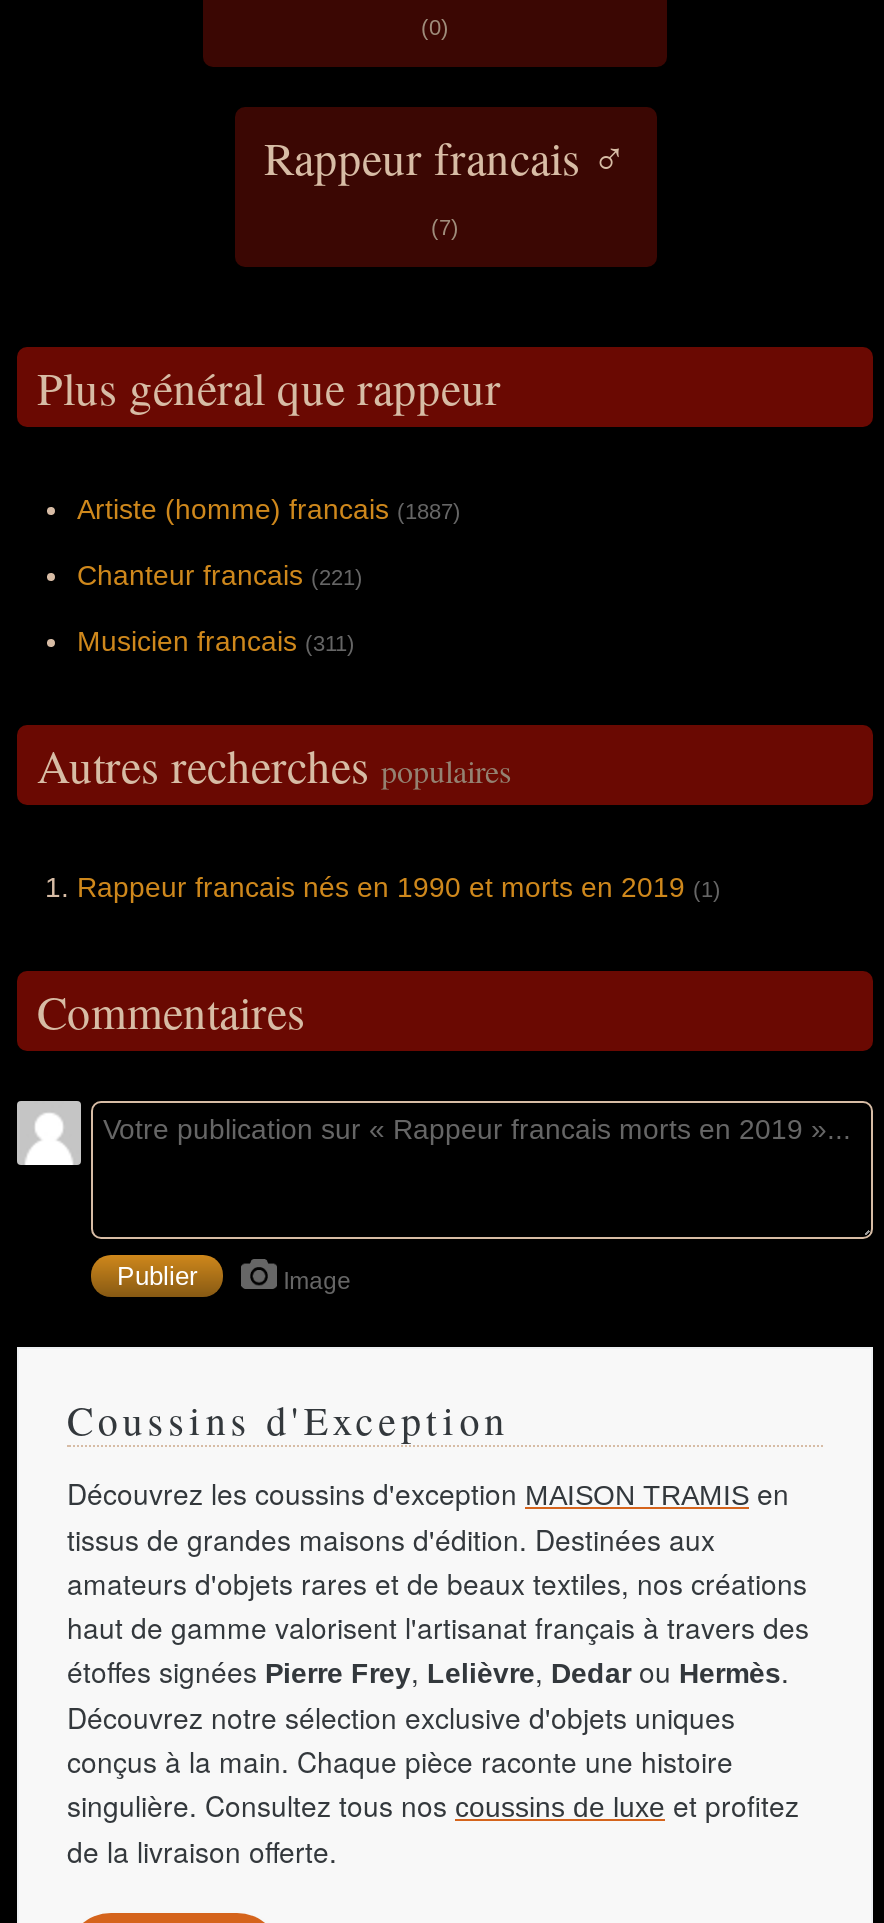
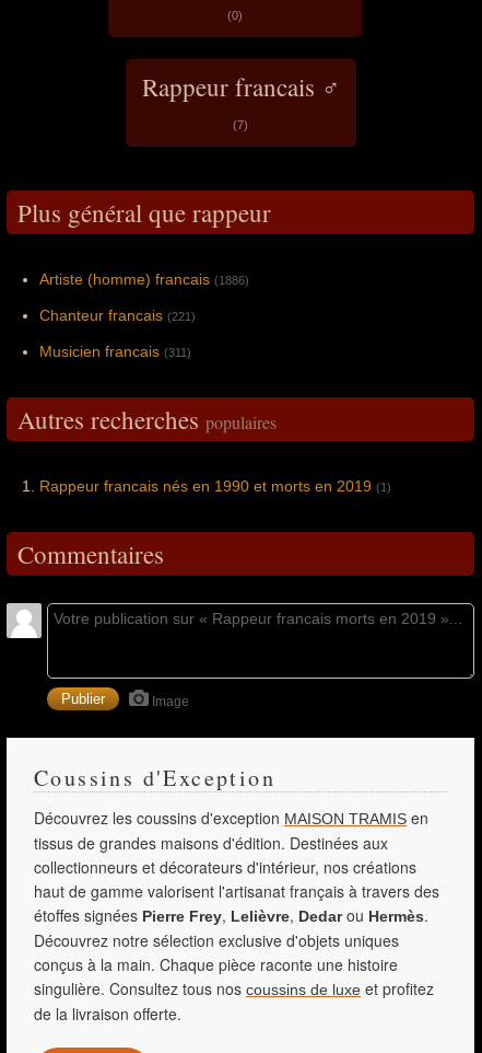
[77,493,461,525] Artiste (homme) francais (1887) -> [39,270,249,288] Artiste (homme) francais (1886)
[67,1563,807,1603] amateurs d'objets rares et de beaux textiles, nos créations -> [34,856,416,878] collectionneurs et décorateurs d'intérieur, nos créations

